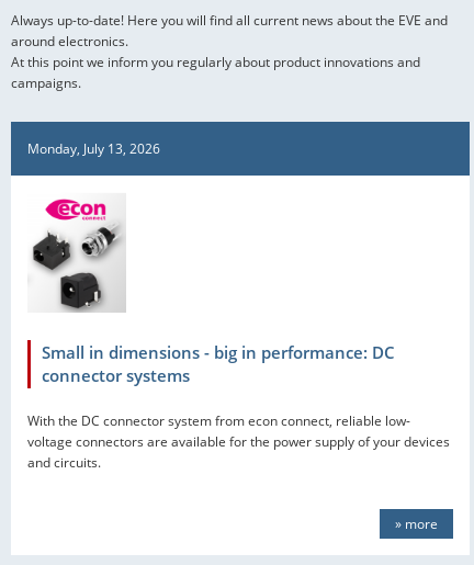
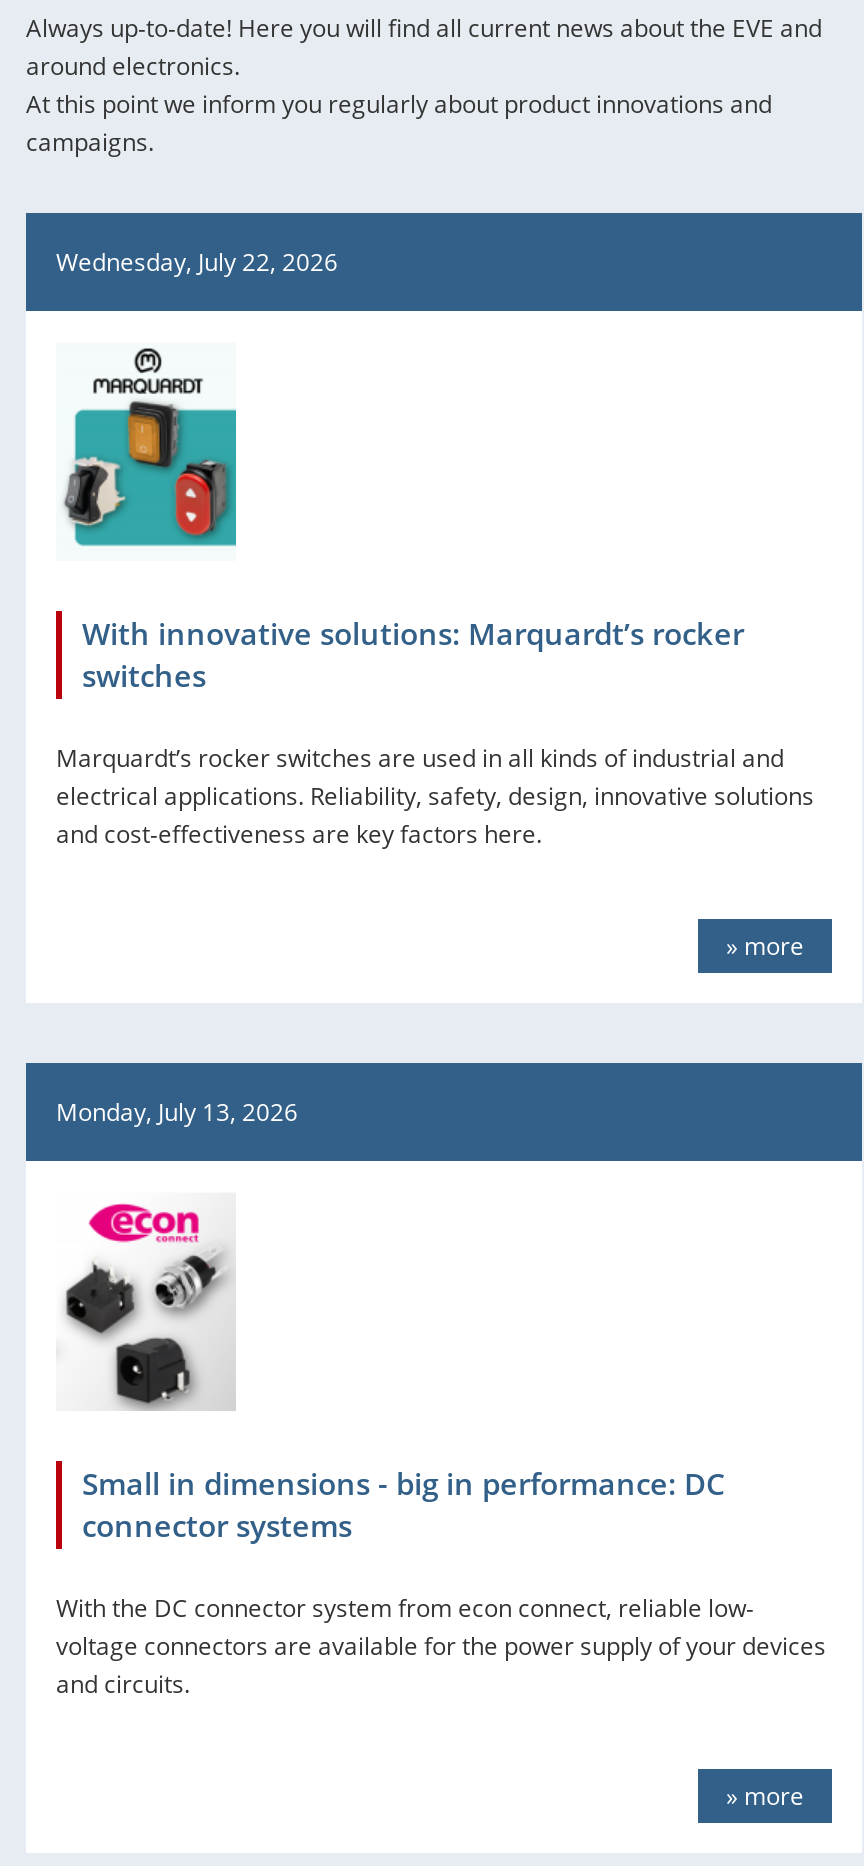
none -> [56,245,338,279] Wednesday, July 22, 2026
none -> [56,347,814,963] [image] | With innovative solutions: Marquardt’s rocker | switches | Marquardt’s rocker switches are used in all kinds of industrial and | electrical applications. Reliability, safety, design, innovative solutions | and cost-effectiveness are key factors here. | » more

